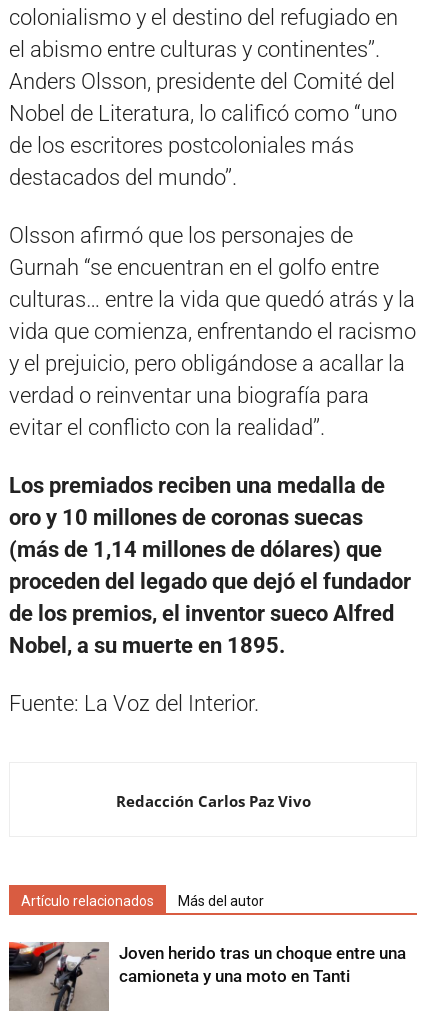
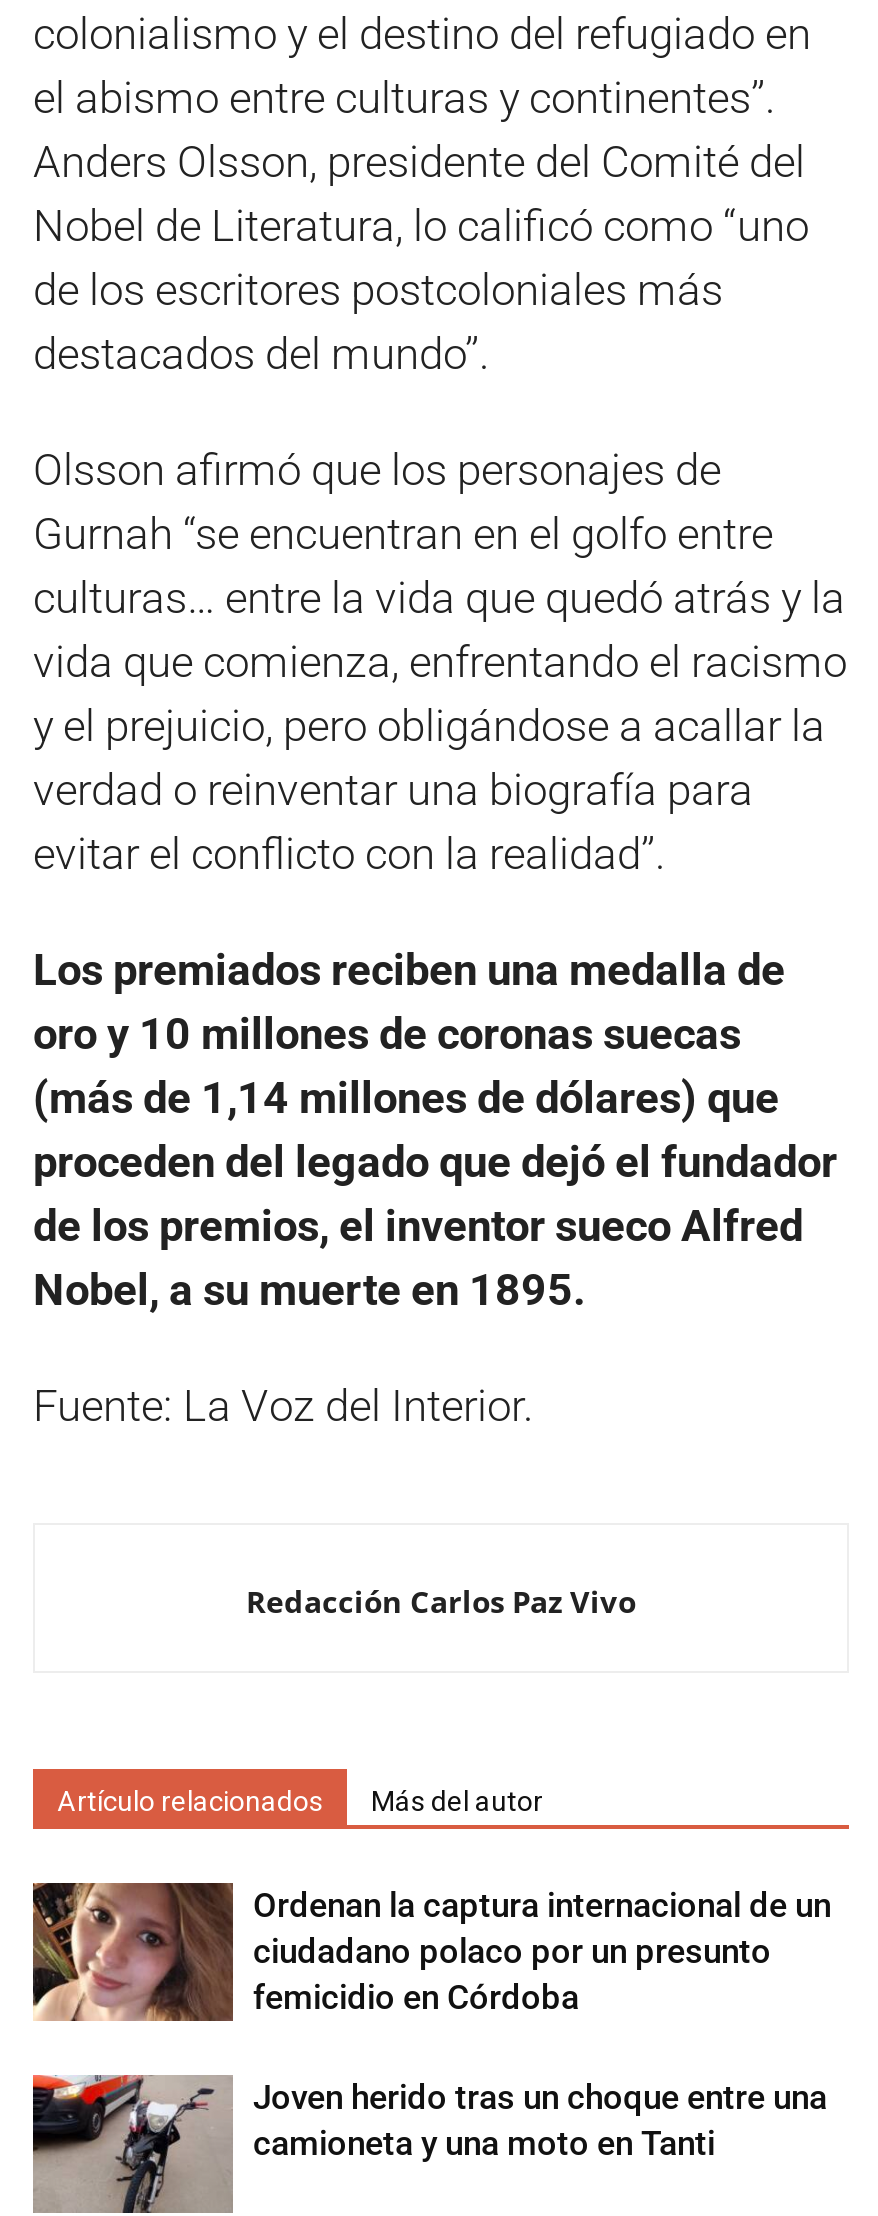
none -> [31,1881,831,2021] [image] | Ordenan la captura internacional de un | ciudadano polaco por un presunto | femicidio en Córdoba

